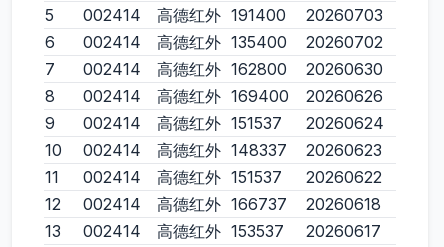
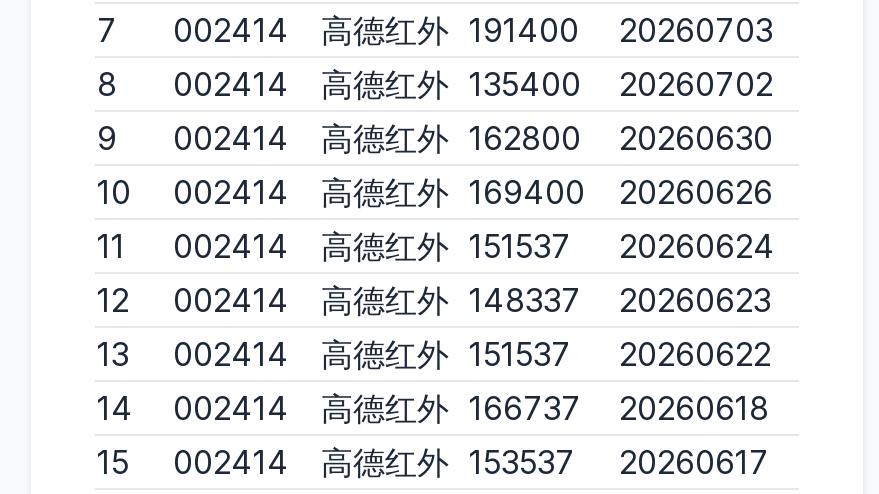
[45,5,383,25] 5 002414 高德红外 191400 20260703 -> [97,10,773,50] 7 002414 高德红外 191400 20260703
[45,32,383,52] 6 002414 高德红外 135400 20260702 -> [97,64,773,104] 8 002414 高德红外 135400 20260702
[45,59,383,79] 7 002414 高德红外 162800 20260630 -> [97,118,773,158] 9 002414 高德红外 162800 20260630
[45,86,383,106] 8 002414 高德红外 169400 20260626 -> [97,172,773,212] 10 002414 高德红外 169400 20260626
[45,113,384,133] 9 002414 高德红外 151537 20260624 -> [97,226,775,266] 11 002414 高德红外 151537 20260624
[45,140,382,160] 10 002414 高德红外 148337 20260623 -> [97,280,771,320] 12 002414 高德红外 148337 20260623
[45,167,382,187] 11 002414 高德红外 151537 20260622 -> [97,334,771,374] 13 002414 高德红外 151537 20260622
[45,194,381,214] 12 002414 高德红外 166737 20260618 -> [97,388,769,428] 14 002414 高德红外 166737 20260618
[45,221,381,241] 13 002414 高德红外 153537 20260617 -> [97,442,769,482] 15 002414 高德红外 153537 20260617

